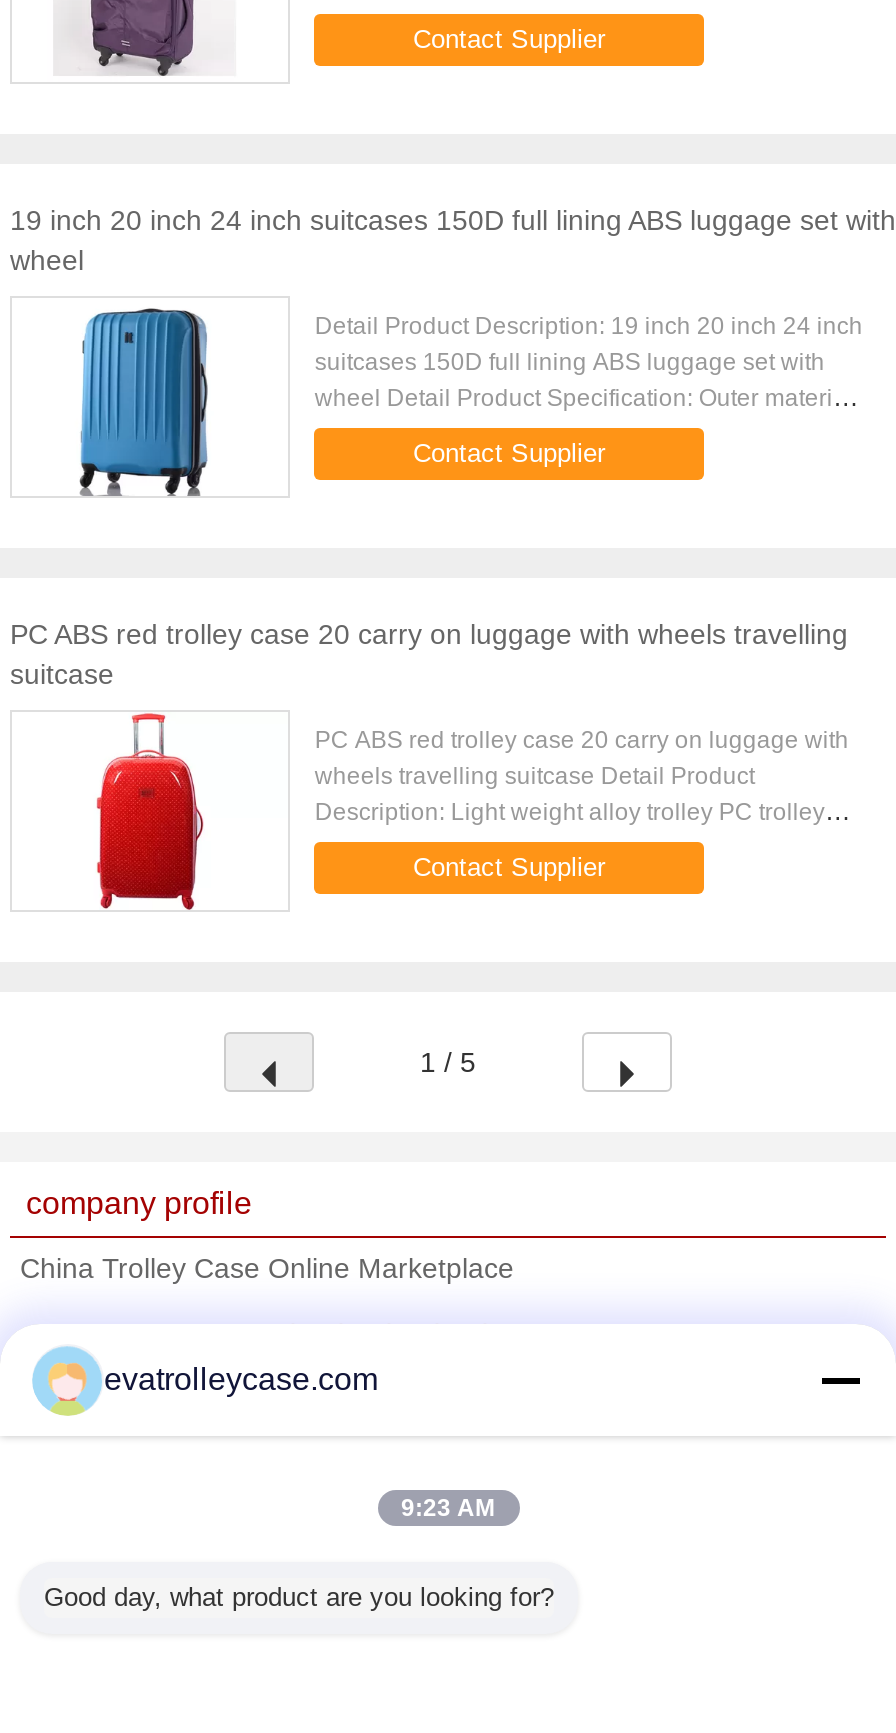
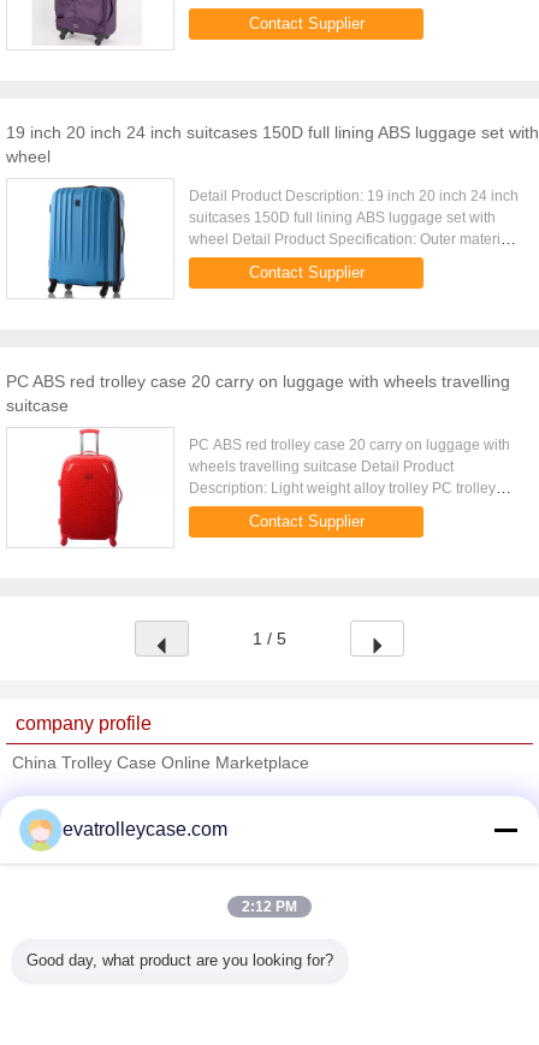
[401,1494,495,1522] 9:23 AM -> [242,898,297,915] 2:12 PM

